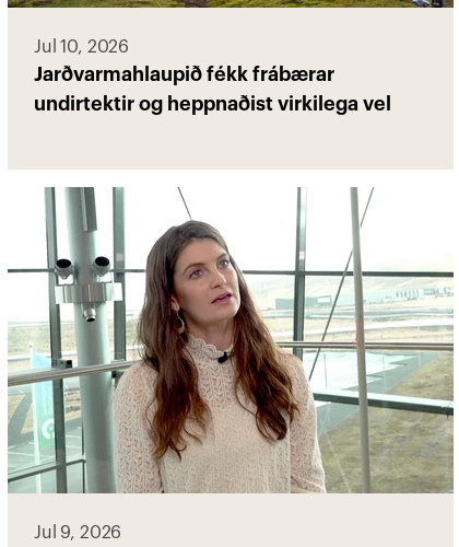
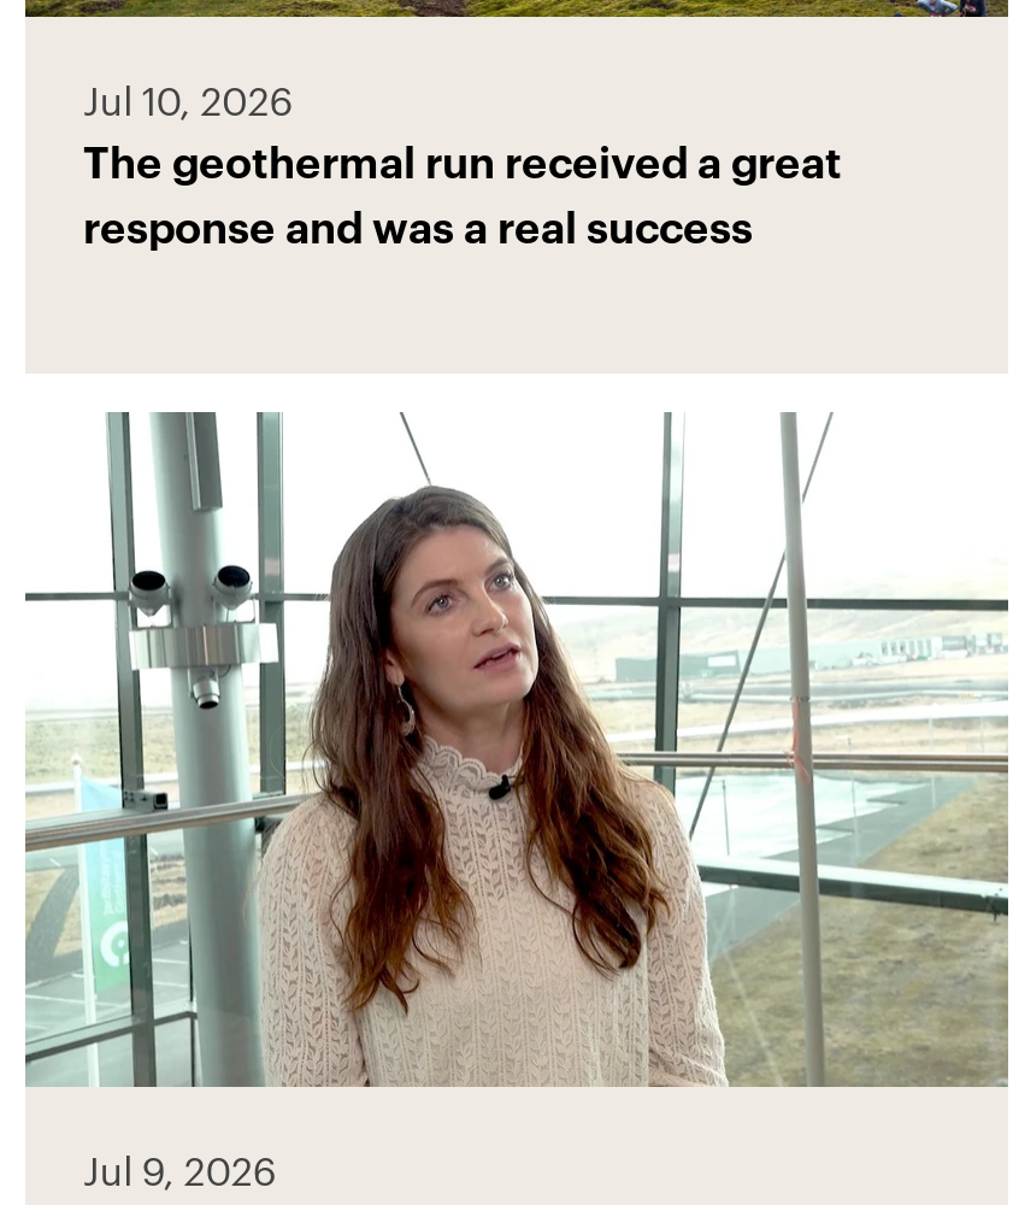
[34,65,334,84] Jarðvarmahlaupið fékk frábærar -> [83,142,842,186] The geothermal run received a great
[34,94,391,114] undirtektir og heppnaðist virkilega vel -> [83,207,753,251] response and was a real success

